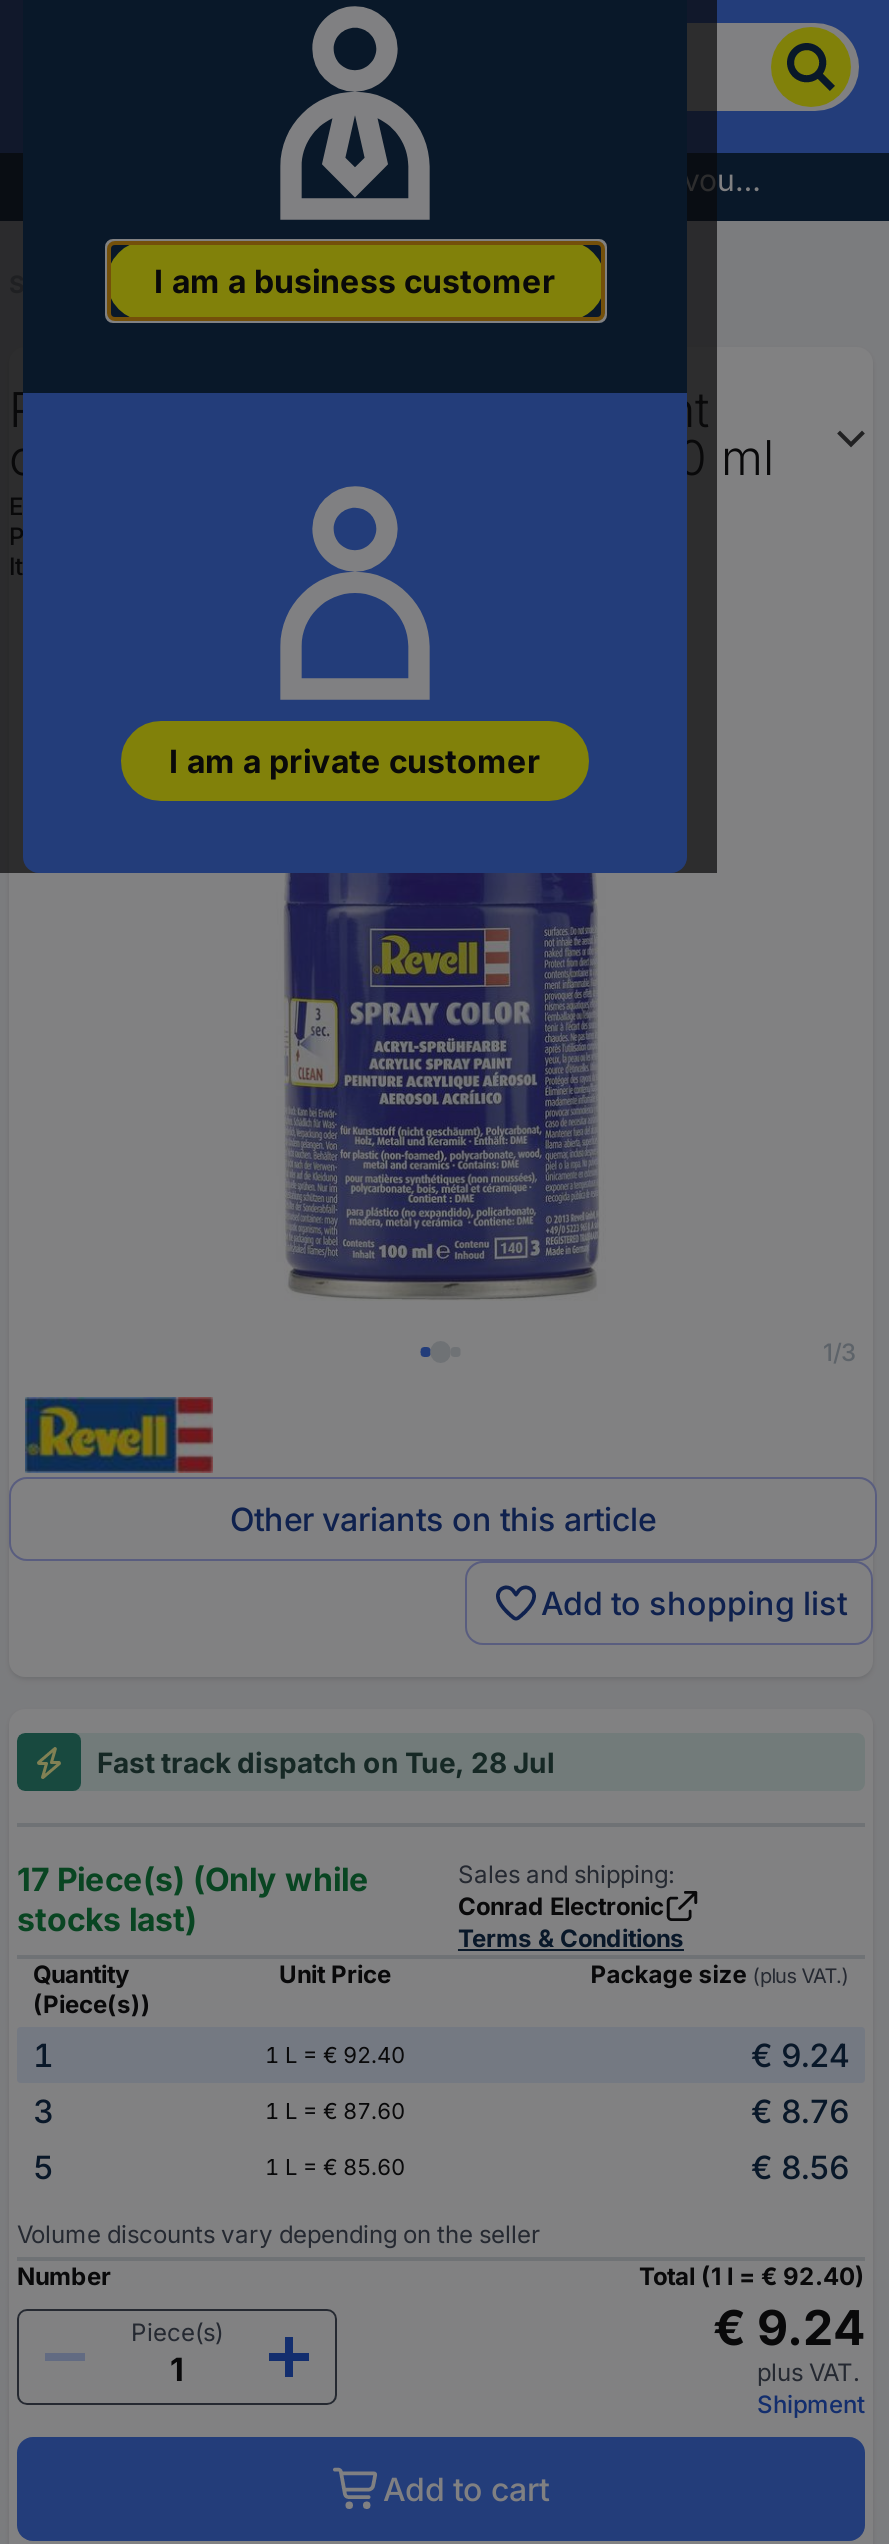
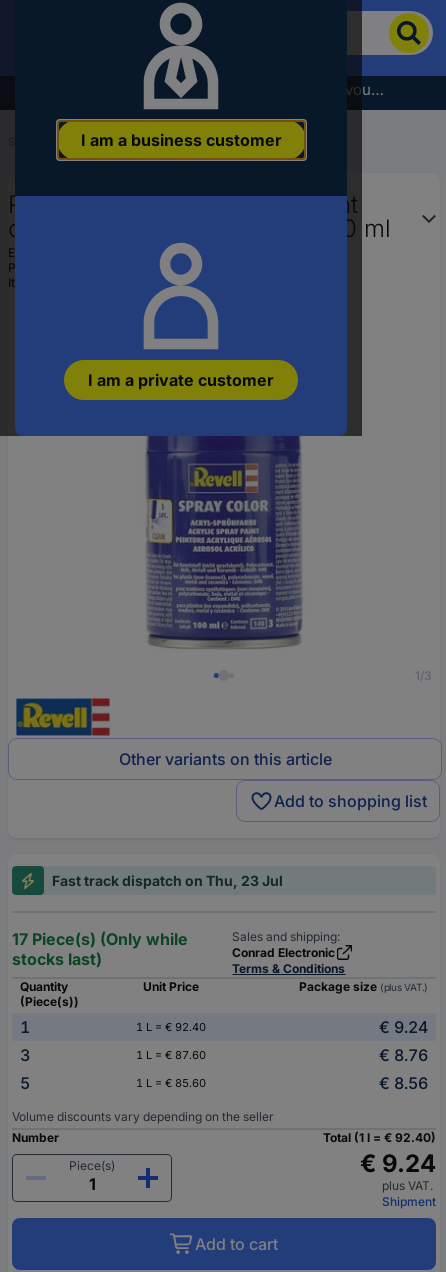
[97,1746,555,1780] Fast track dispatch on Tue, 28 Jul -> [52,872,283,889] Fast track dispatch on Thu, 23 Jul

